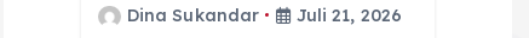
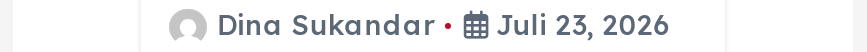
[127,4,402,26] Dina Sukandar Juli 21, 2026 -> [216,7,671,43] Dina Sukandar Juli 23, 2026

